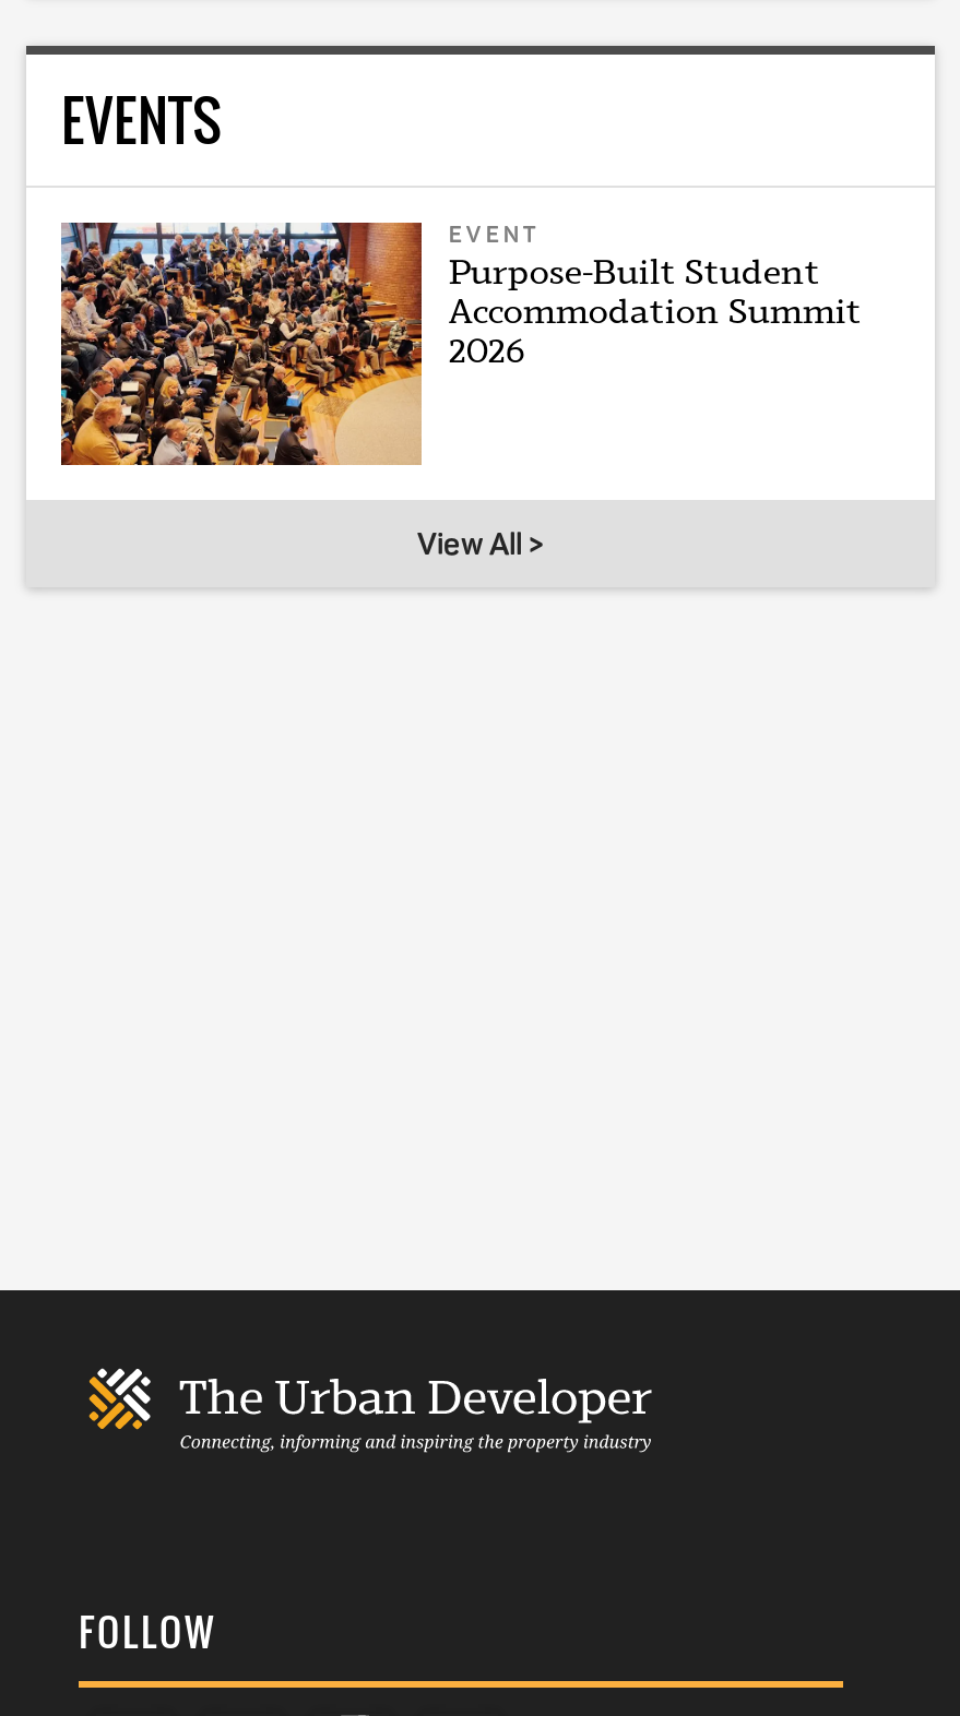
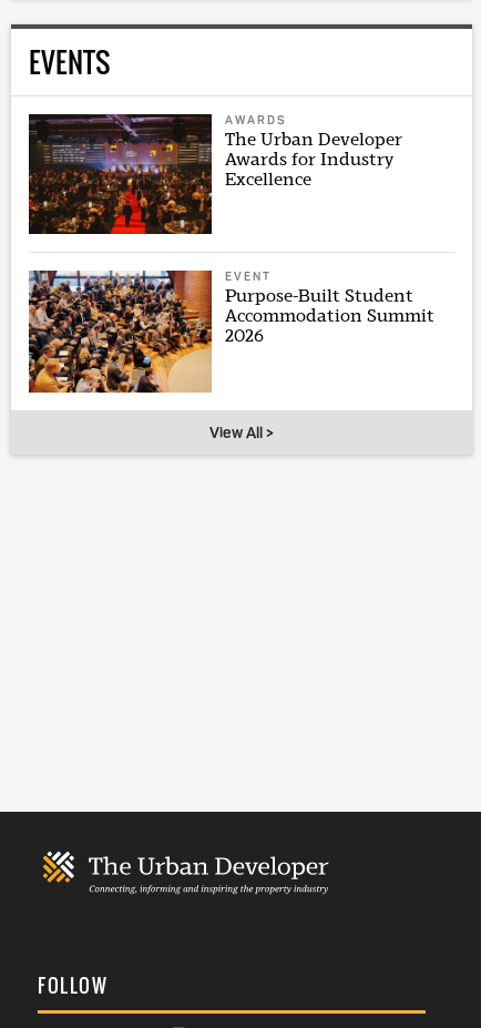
none -> [28,113,403,235] [image] | AWARDS | The Urban Developer | Awards for Industry | Excellence

